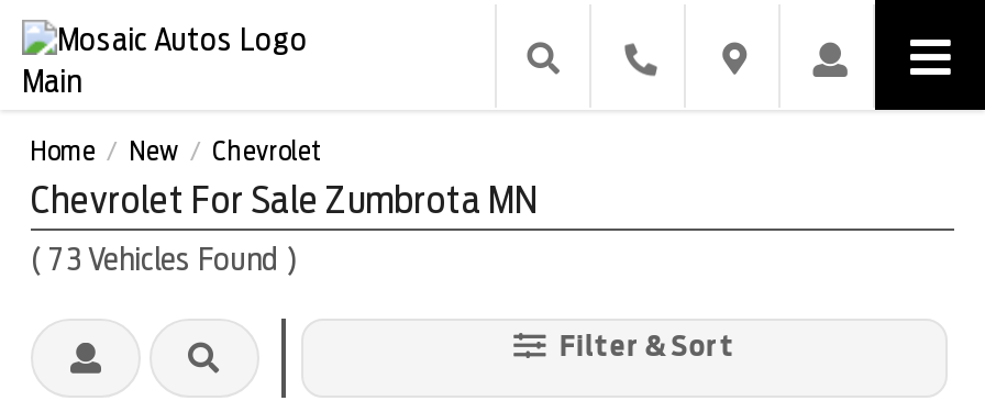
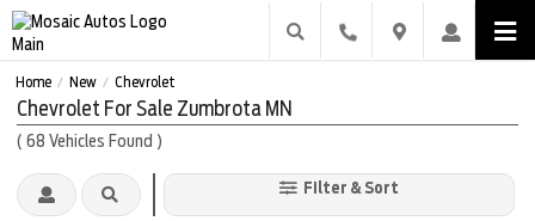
[31,242,297,277] (73 Vehicles Found) -> [17,132,162,151] (68 Vehicles Found)

